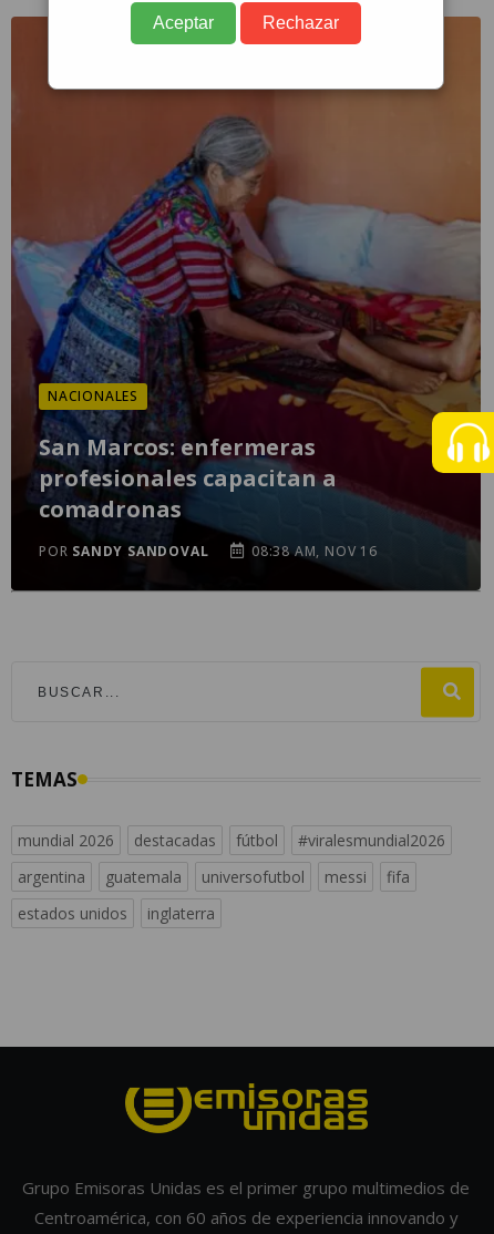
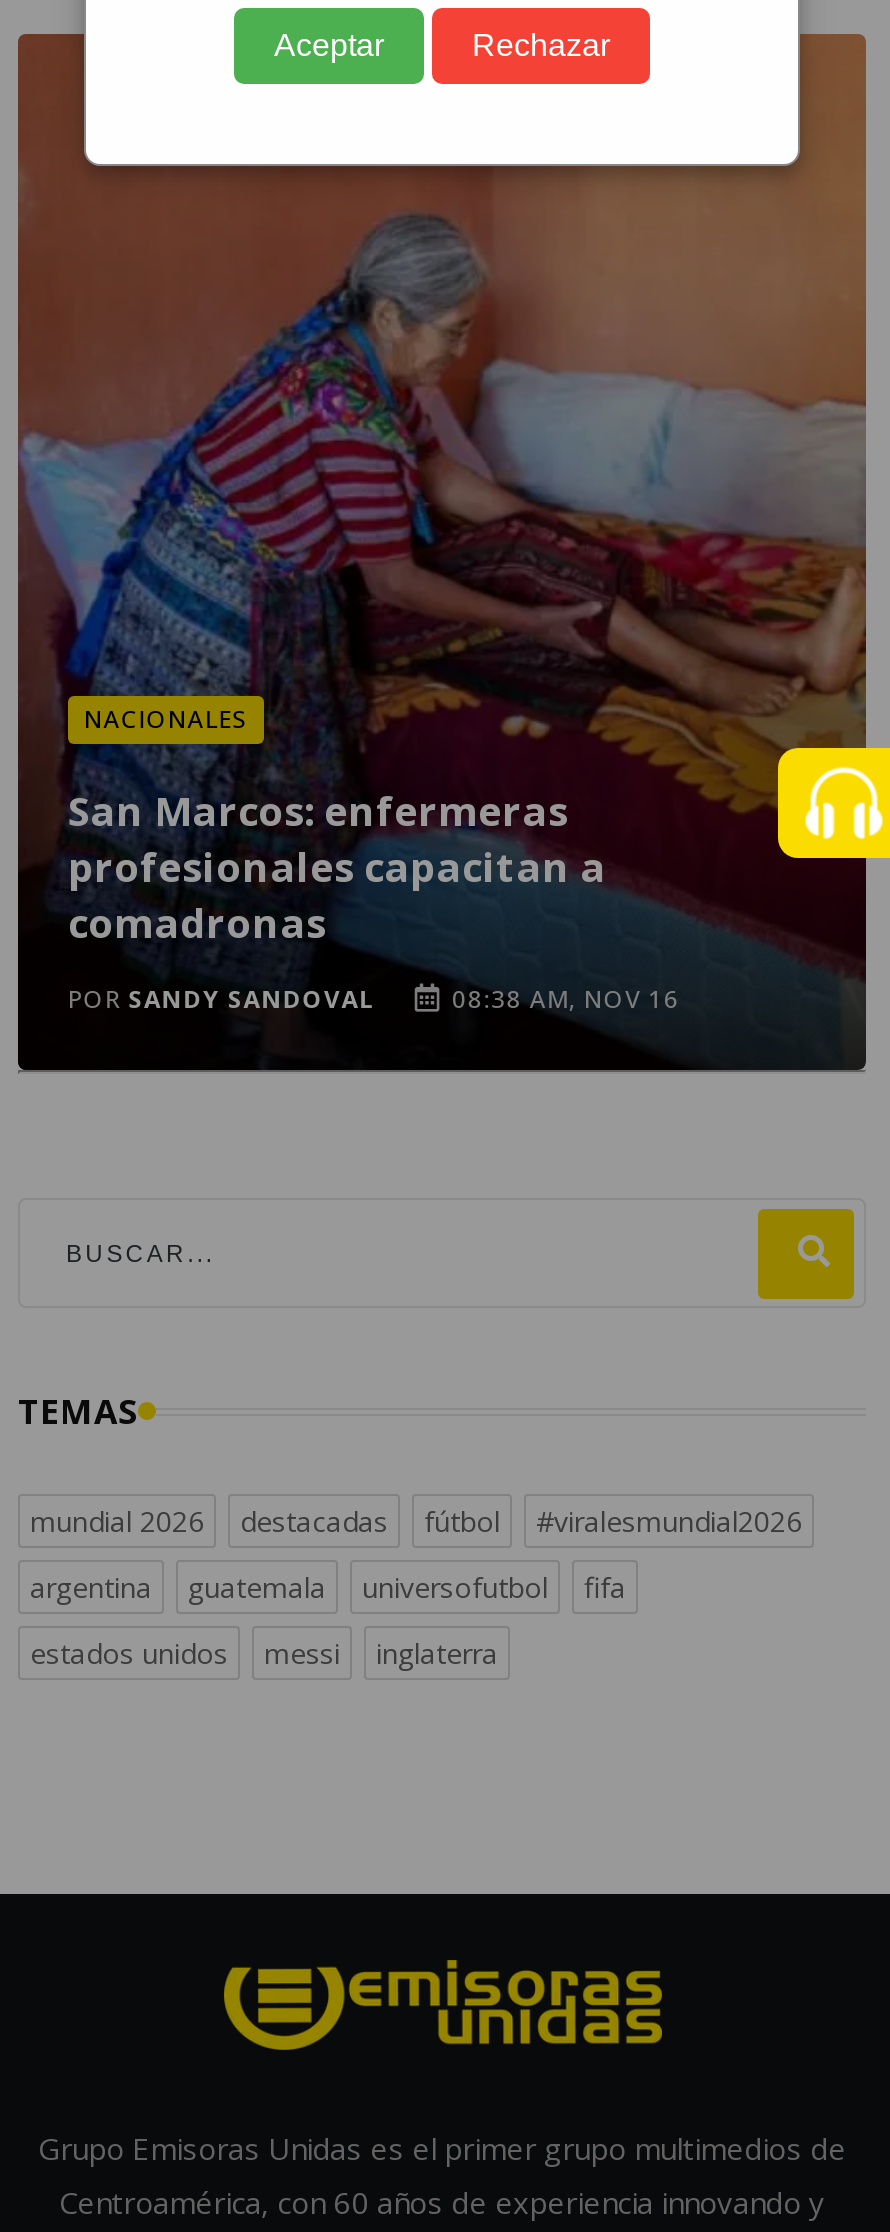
moved [325,866,367,887] -> [264,1634,340,1672]: messi

